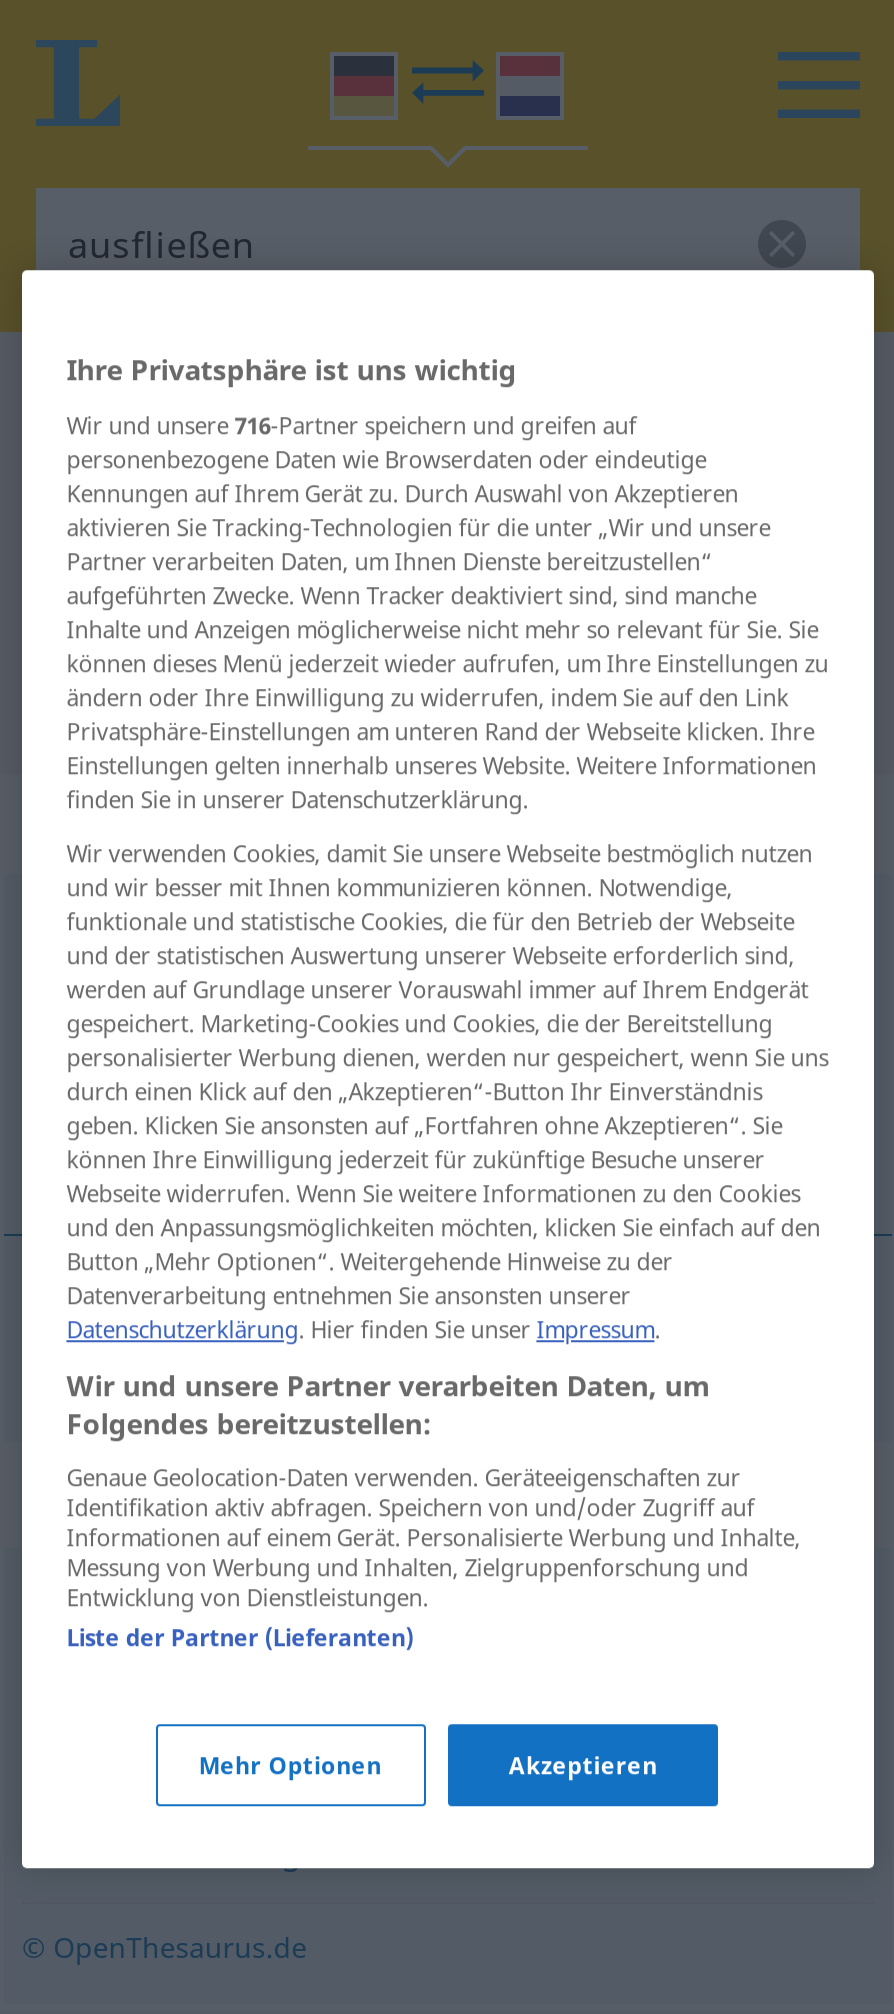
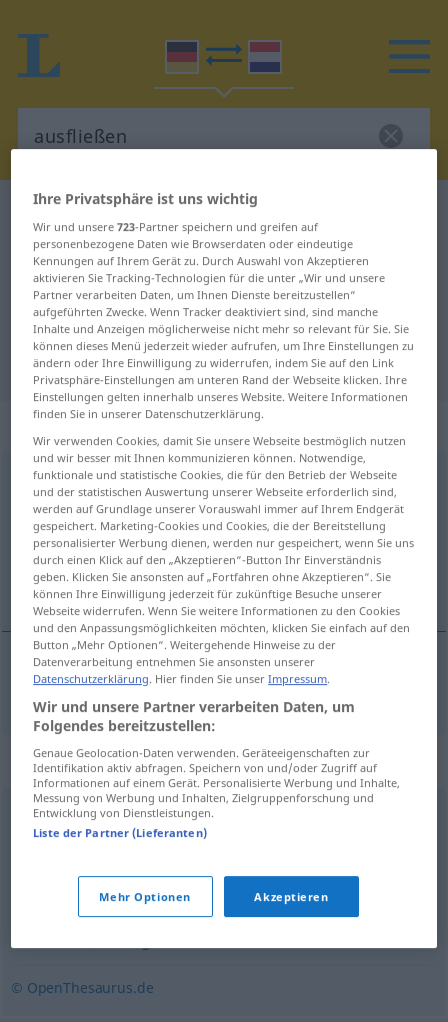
[66,410,636,440] Wir und unsere 716-Partner speichern und greifen auf -> [33,219,318,234] Wir und unsere 723-Partner speichern und greifen auf

